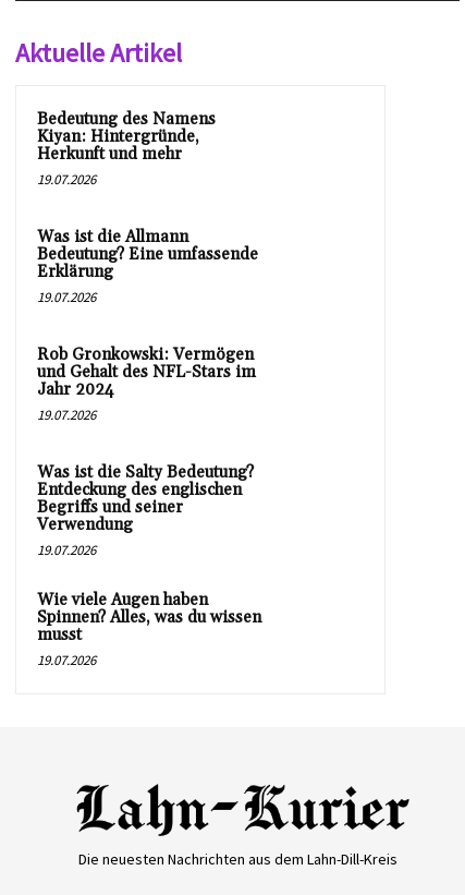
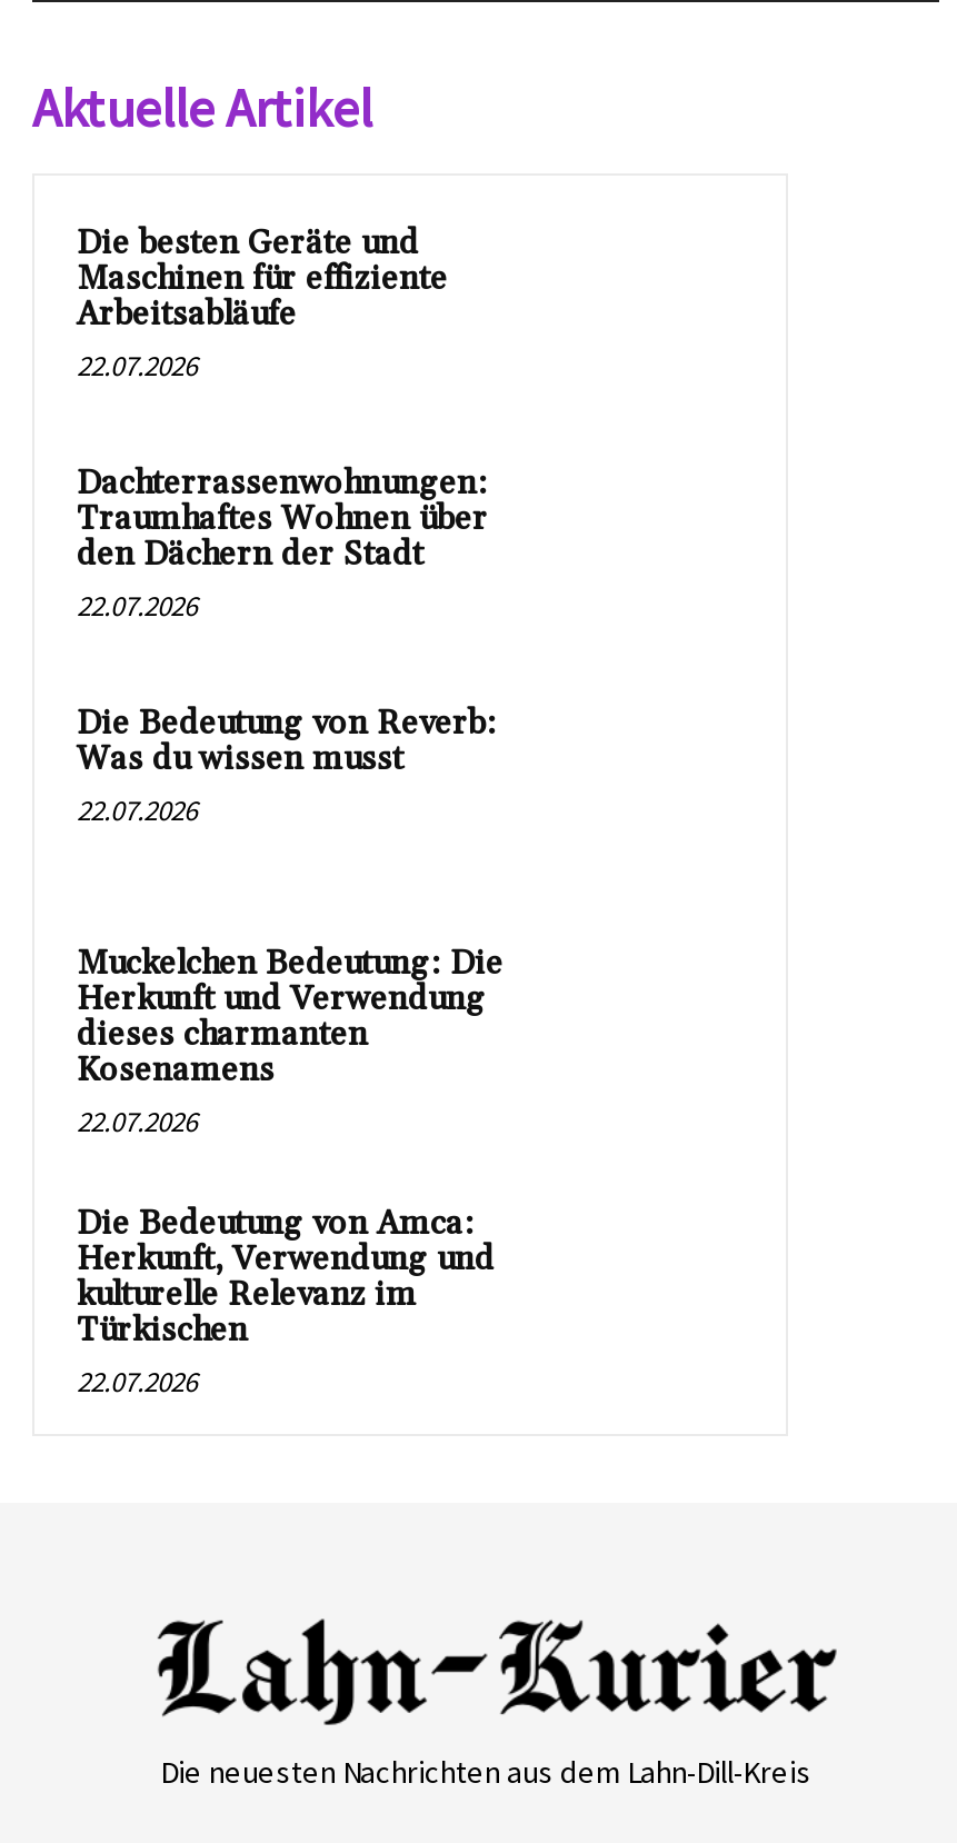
[37,109,216,189] Bedeutung des Namens | Kiyan: Hintergründe, | Herkunft und mehr | 19.07.2026 -> [77,223,448,385] Die besten Geräte und | Maschinen für effiziente | Arbeitsabläufe | 22.07.2026
[37,227,258,307] Was ist die Allmann | Bedeutung? Eine umfassende | Erklärung | 19.07.2026 -> [77,463,488,625] Dachterrassenwohnungen: | Traumhaftes Wohnen über | den Dächern der Stadt | 22.07.2026
[37,345,256,424] Rob Gronkowski: Vermögen | und Gehalt des NFL-Stars im | Jahr 2024 | 19.07.2026 -> [77,703,497,830] Die Bedeutung von Reverb: | Was du wissen musst | 22.07.2026
[37,462,254,559] Was ist die Salty Bedeutung? | Entdeckung des englischen | Begriffs und seiner | Verwendung | 19.07.2026 -> [77,943,504,1141] Muckelchen Bedeutung: Die | Herkunft und Verwendung | dieses charmanten | Kosenamens | 22.07.2026
[37,590,261,670] Wie viele Augen haben | Spinnen? Alles, was du wissen | musst | 19.07.2026 -> [77,1203,495,1401] Die Bedeutung von Amca: | Herkunft, Verwendung und | kulturelle Relevanz im | Türkischen | 22.07.2026

